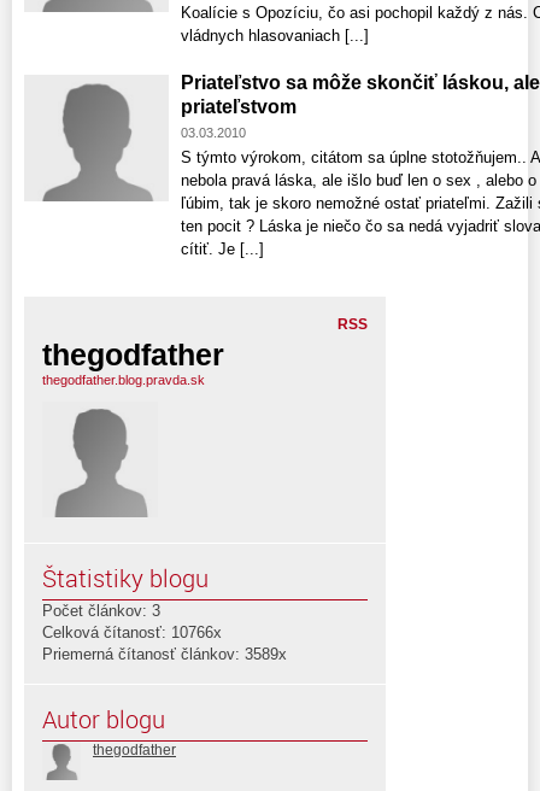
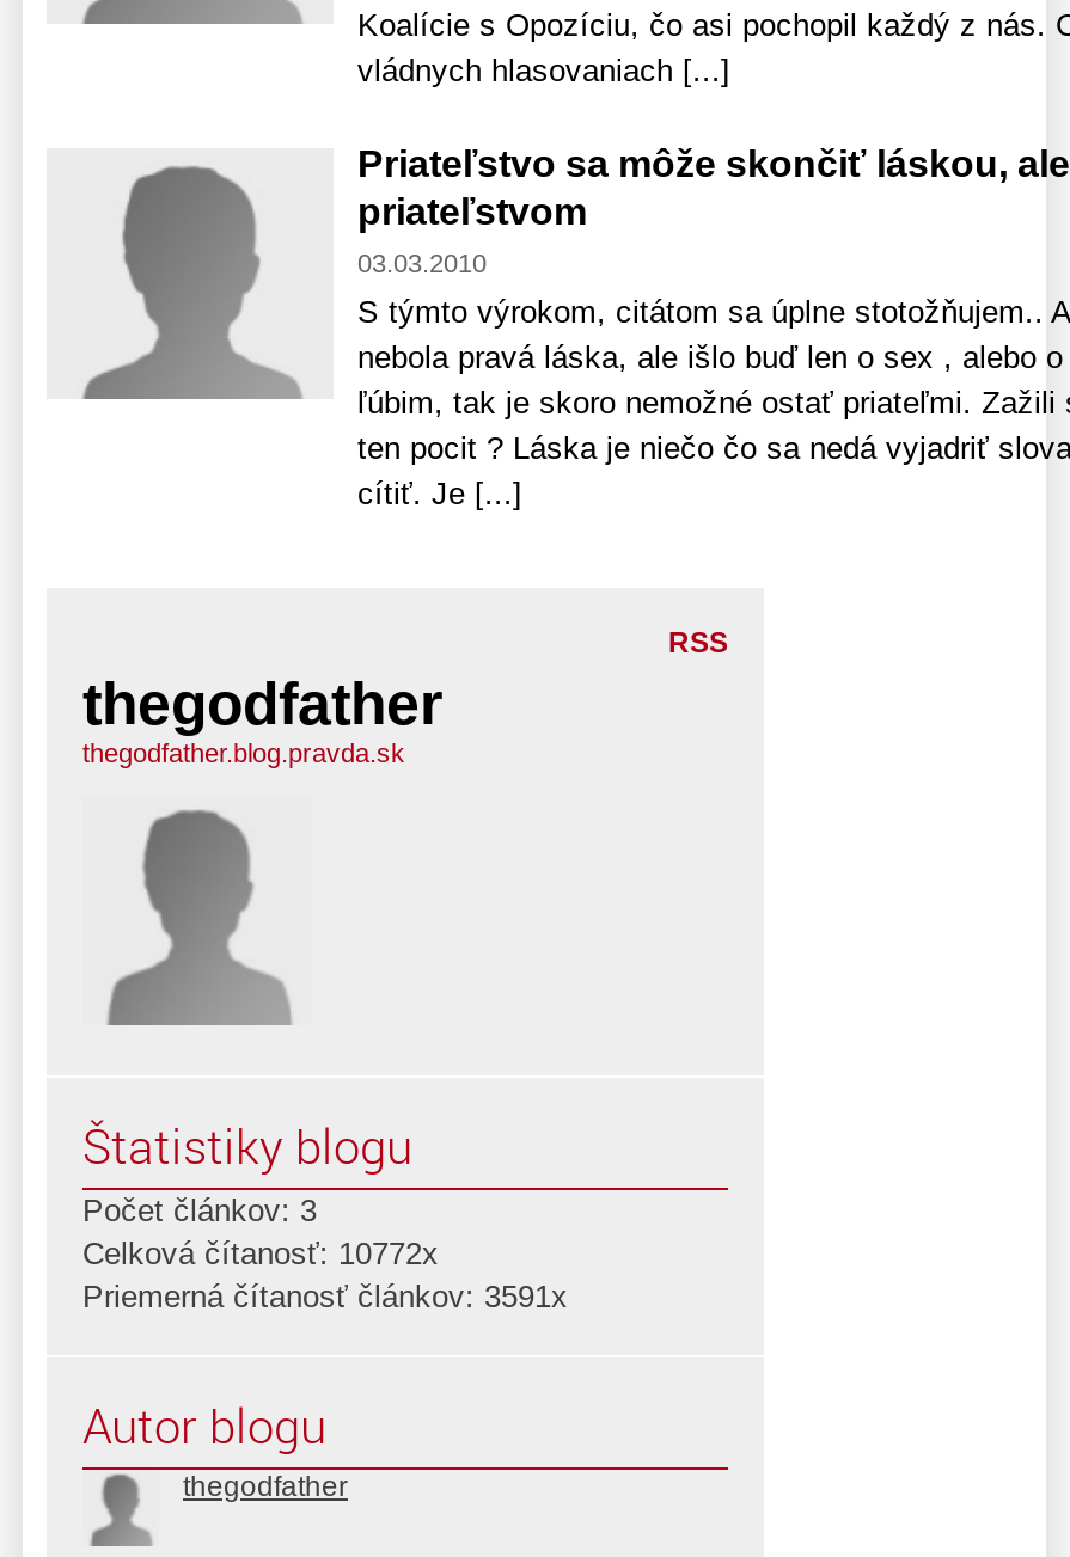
[42,623,222,641] Celková čítanosť: 10766x -> [82,1235,439,1270] Celková čítanosť: 10772x
[42,645,287,663] Priemerná čítanosť článkov: 3589x -> [82,1278,568,1313] Priemerná čítanosť článkov: 3591x

